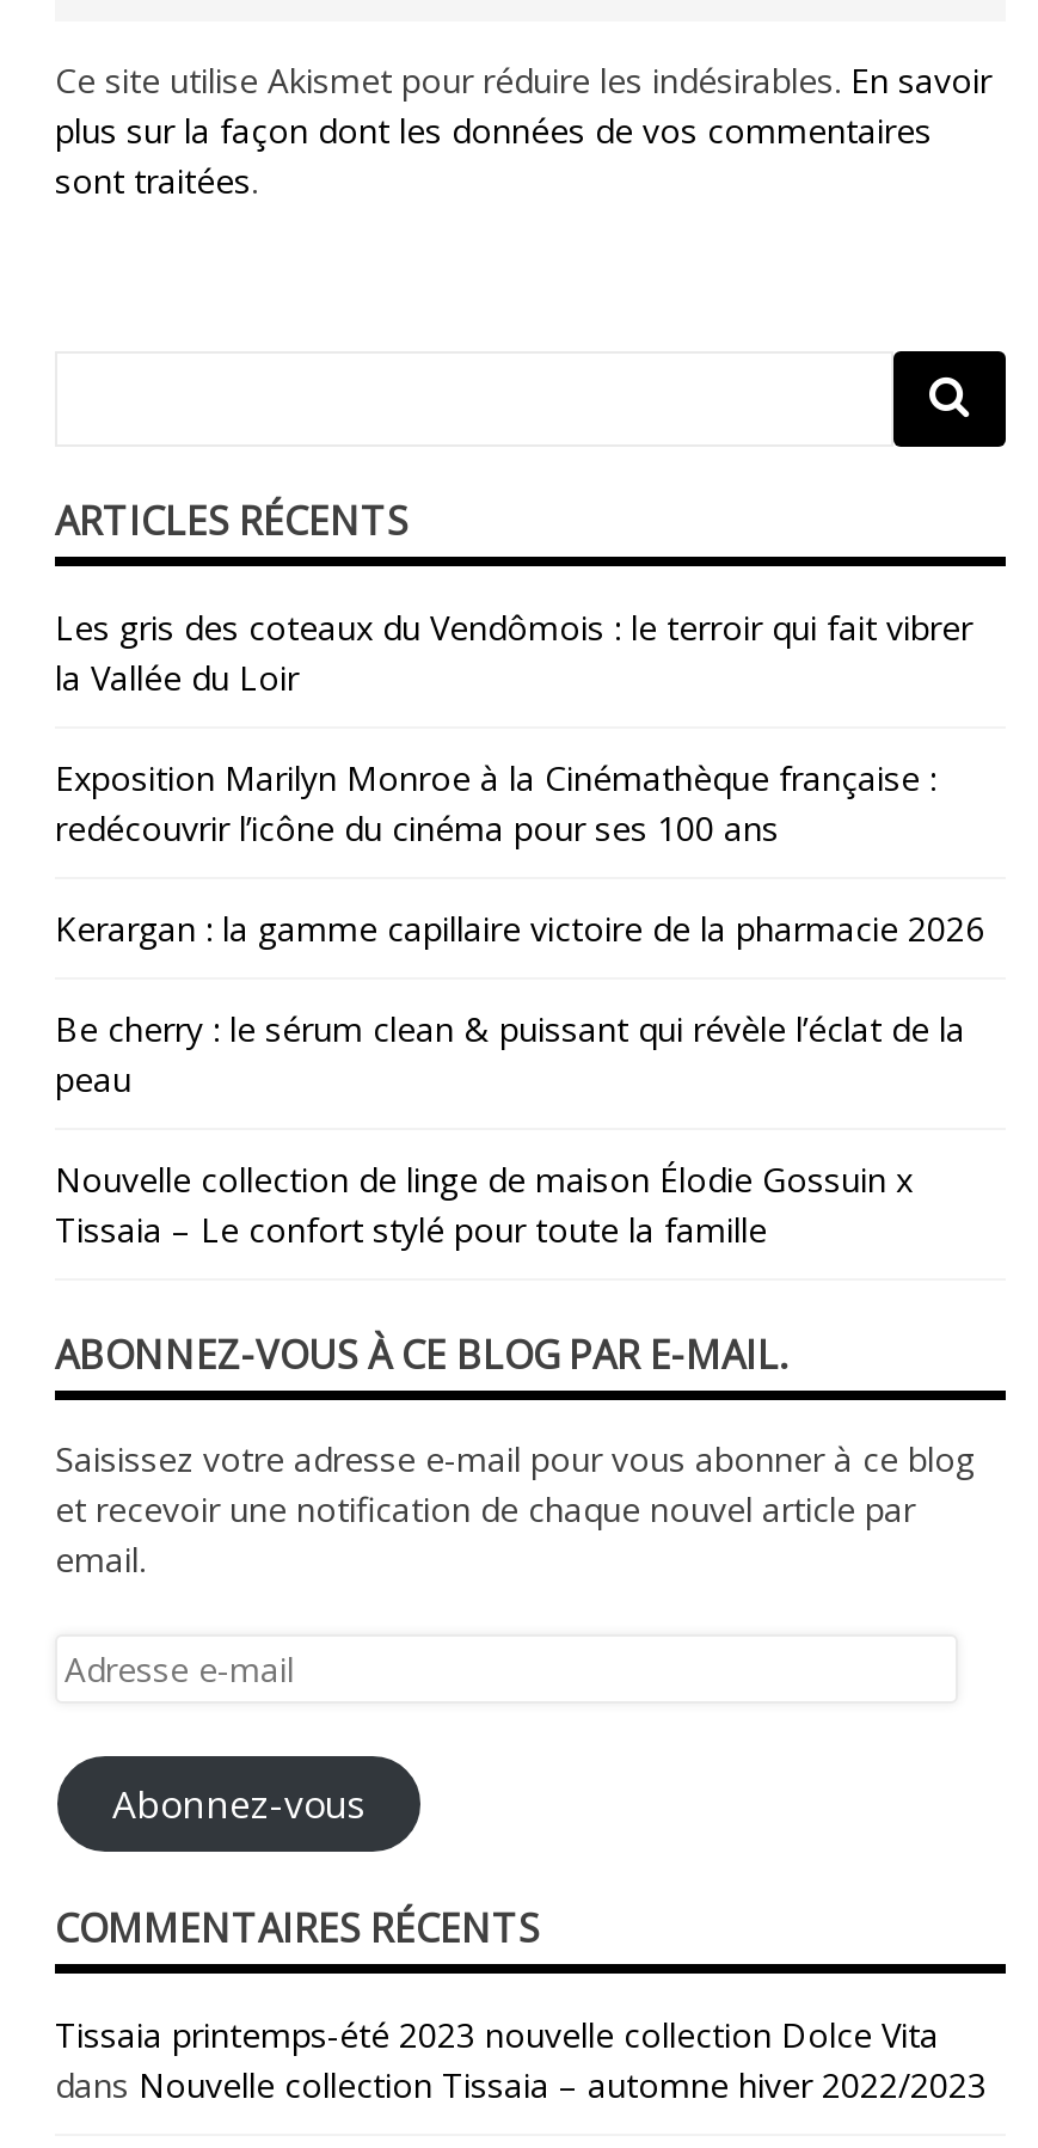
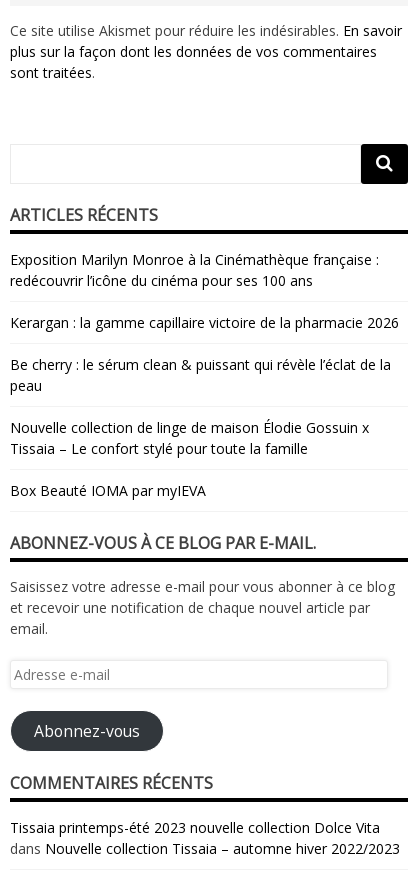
[55,605,972,700] Les gris des coteaux du Vendômois : le terroir qui fait vibrer | la Vallée du Loir -> none
moved [55,755,984,1252] -> [10,250,399,458]: Exposition Marilyn Monroe à la Cinémathèque française : | redécouvrir l’icône du cinéma pour ses 100 ans | Kerargan : la gamme capillaire victoire de la pharmacie 2026 | Be cherry : le sérum clean & puissant qui révèle l’éclat de la | peau | Nouvelle collection de linge de maison Élodie Gossuin x | Tissaia – Le confort stylé pour toute la famille
none -> [10,481,206,500] Box Beauté IOMA par myIEVA

